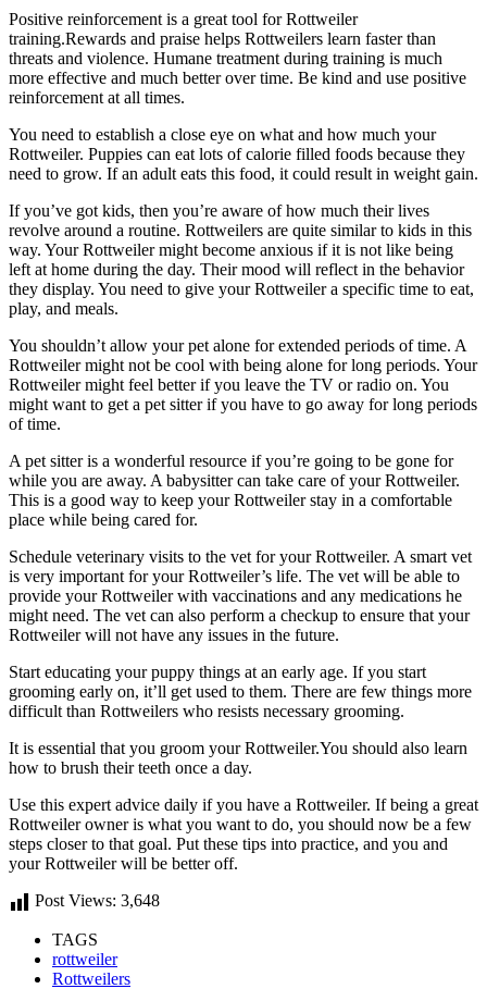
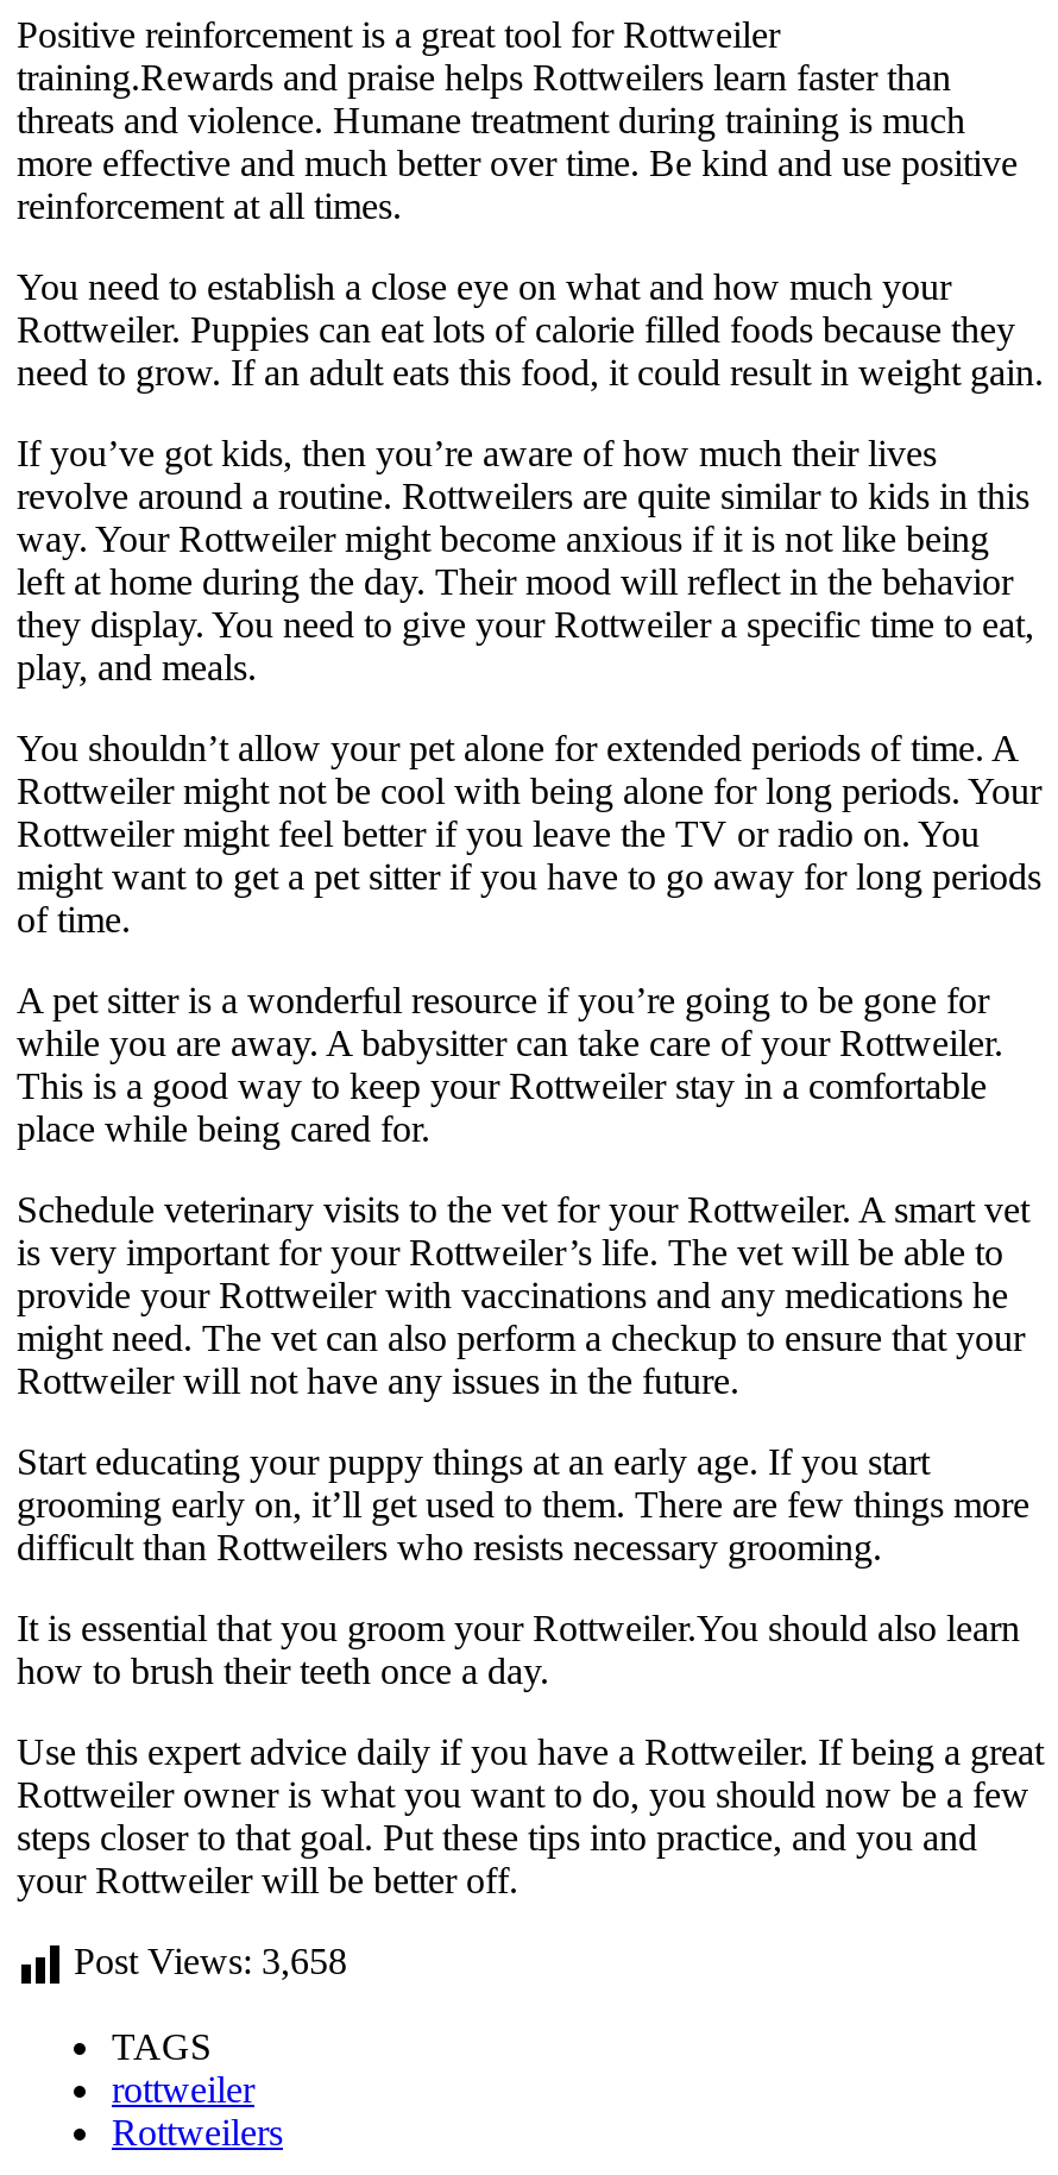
[35,891,160,910] Post Views: 3,648 -> [74,1941,347,1981] Post Views: 3,658

